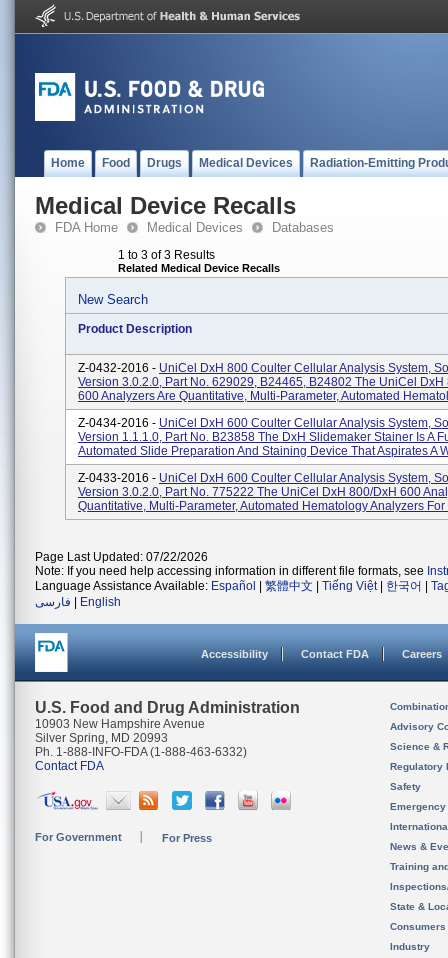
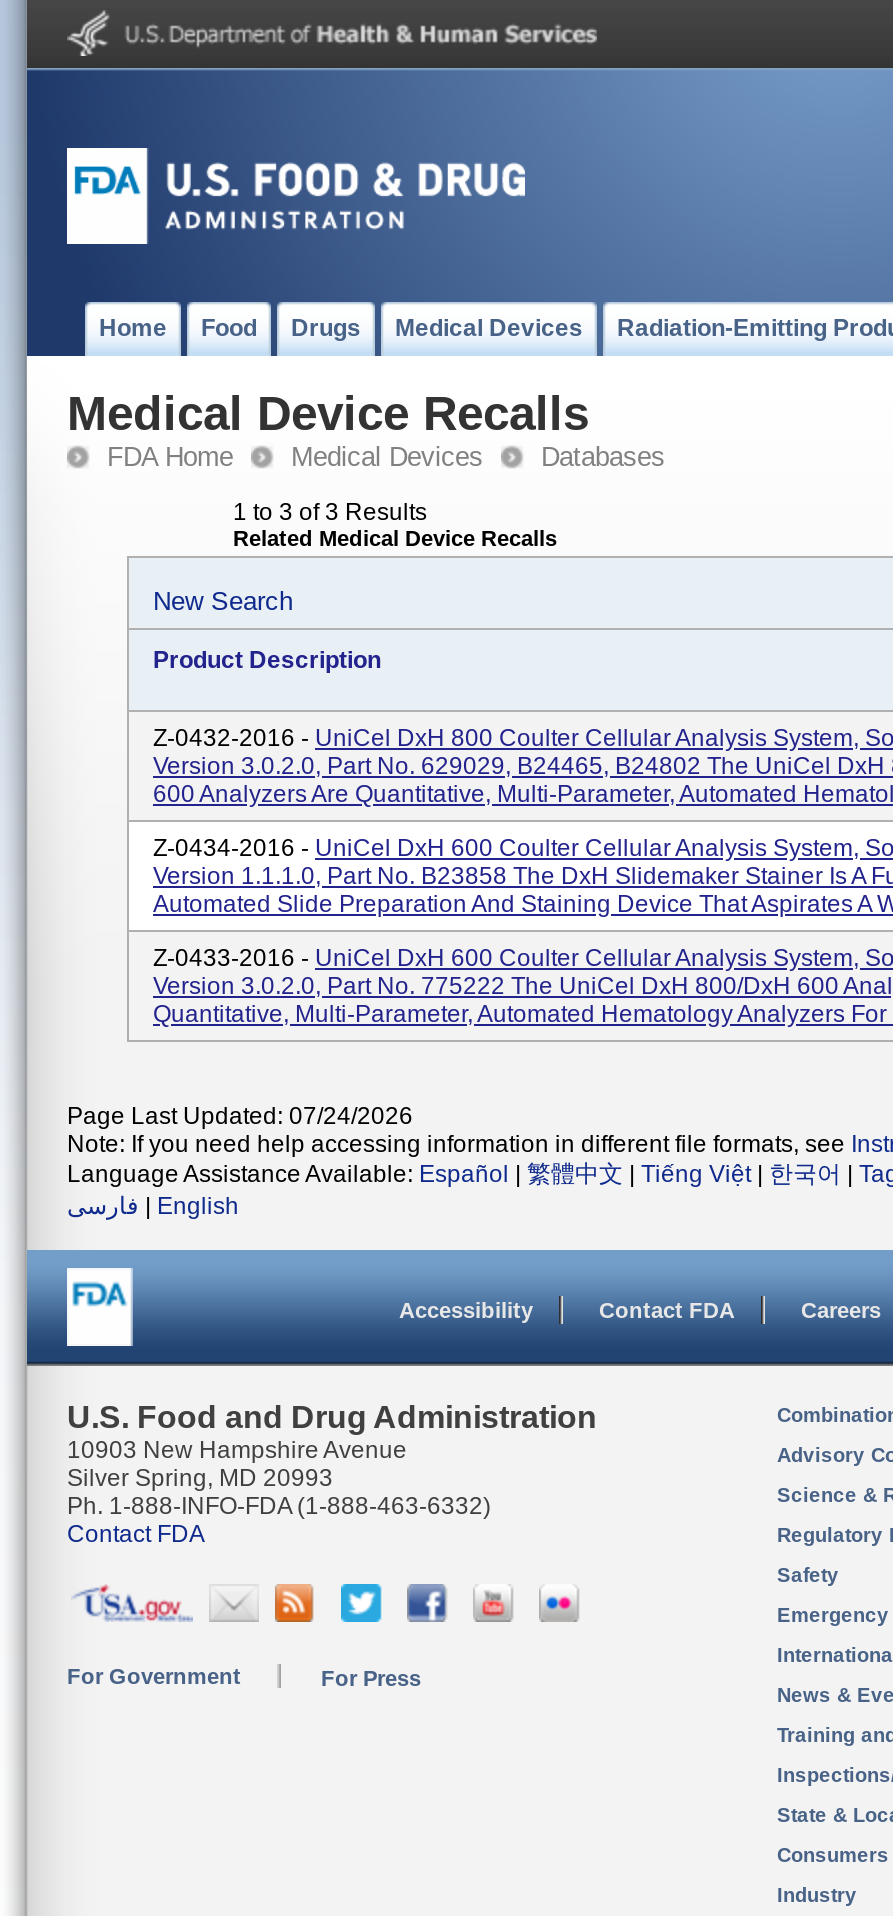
[35,550,208,564] Page Last Updated: 07/22/2026 -> [67,1102,413,1130] Page Last Updated: 07/24/2026

